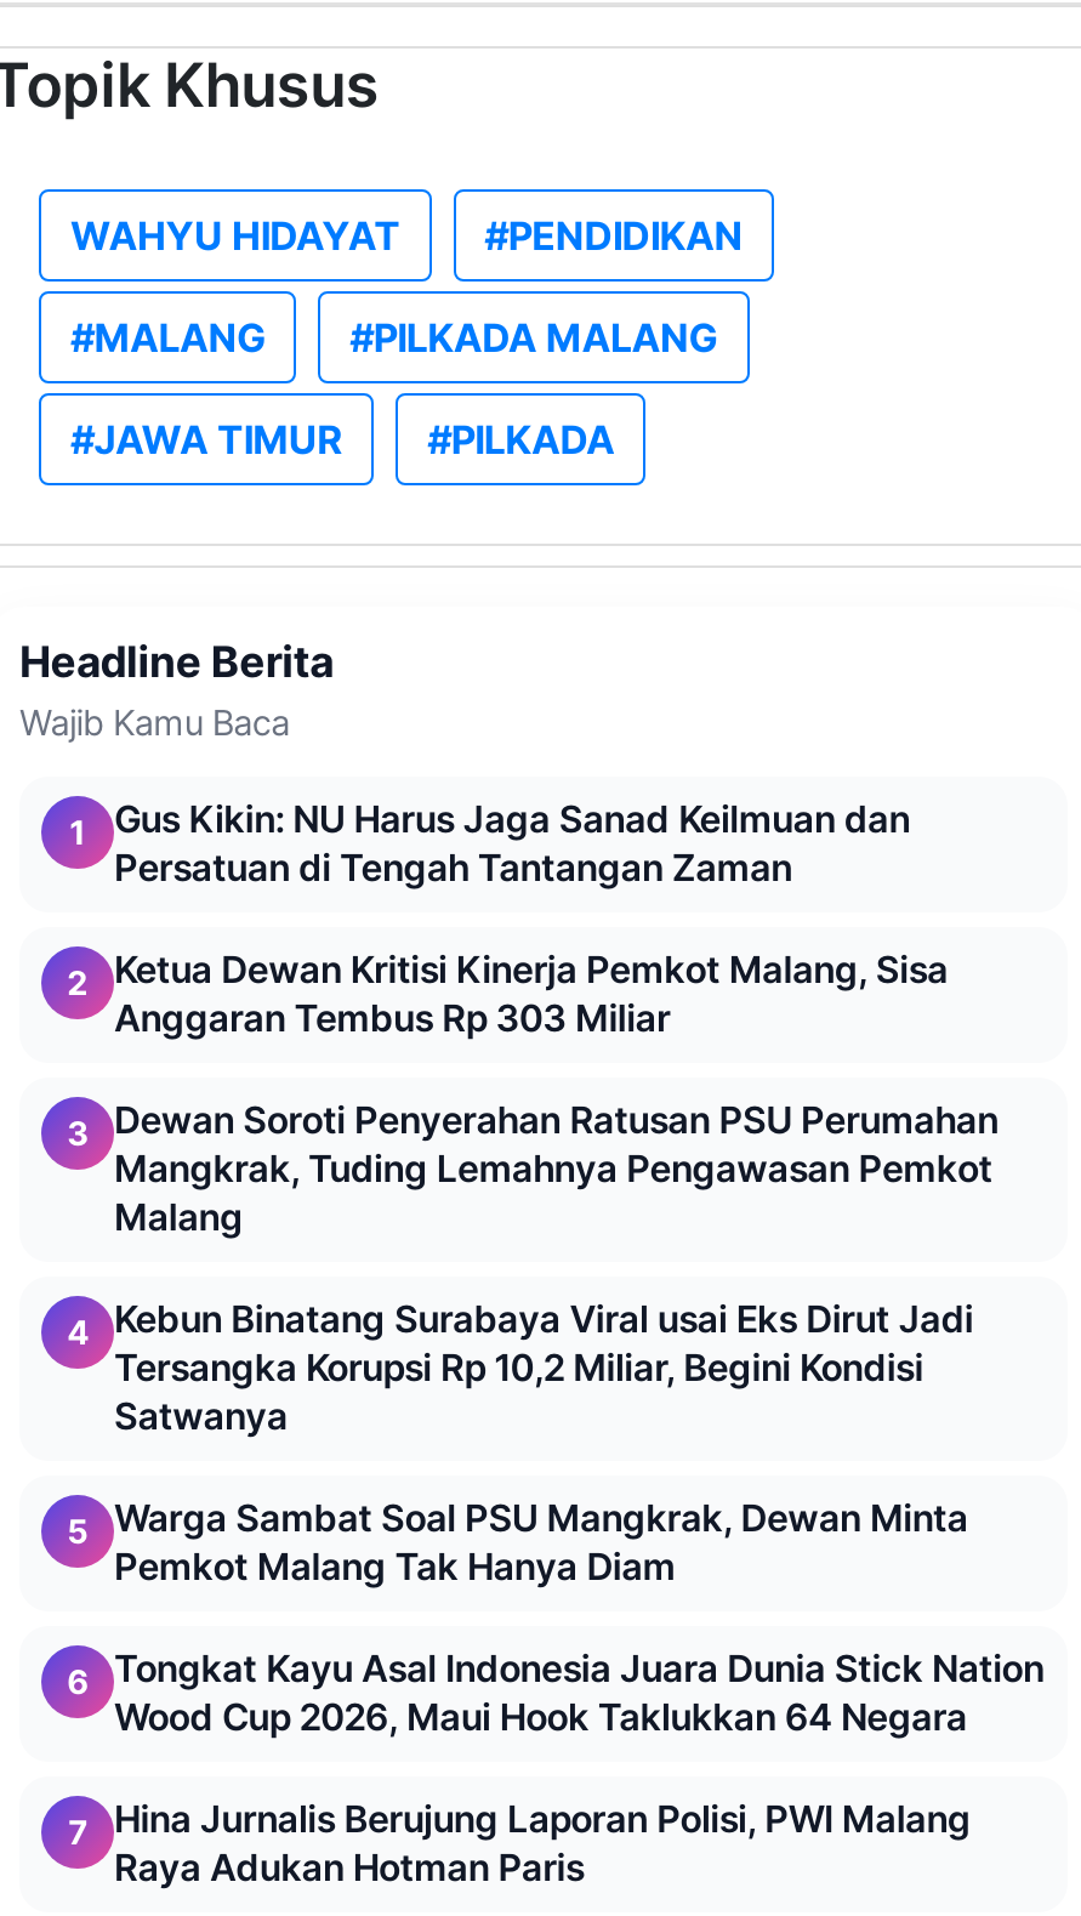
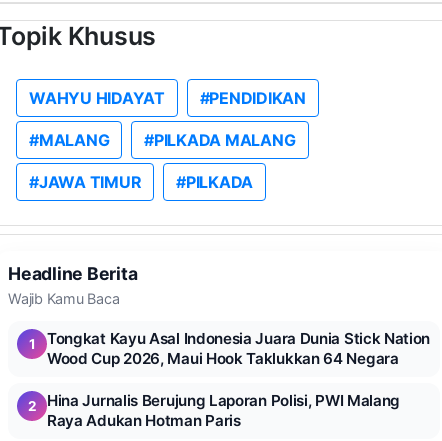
[67,796,998,1701] Gus Kikin: NU Harus Jaga Sanad Keilmuan dan | Persatuan di Tengah Tantangan Zaman | 2 | Ketua Dewan Kritisi Kinerja Pemkot Malang, Sisa | Anggaran Tembus Rp 303 Miliar | 3 | Dewan Soroti Penyerahan Ratusan PSU Perumahan | Mangkrak, Tuding Lemahnya Pengawasan Pemkot | Malang | 4 | Kebun Binatang Surabaya Viral usai Eks Dirut Jadi | Tersangka Korupsi Rp 10,2 Miliar, Begini Kondisi | Satwanya | 5 | Warga Sambat Soal PSU Mangkrak, Dewan Minta | Pemkot Malang Tak Hanya Diam | 6 -> none
[68,1796,971,1851] 7 Hina Jurnalis Berujung Laporan Polisi, PWI Malang -> [28,391,400,414] 2 Hina Jurnalis Berujung Laporan Polisi, PWI Malang

